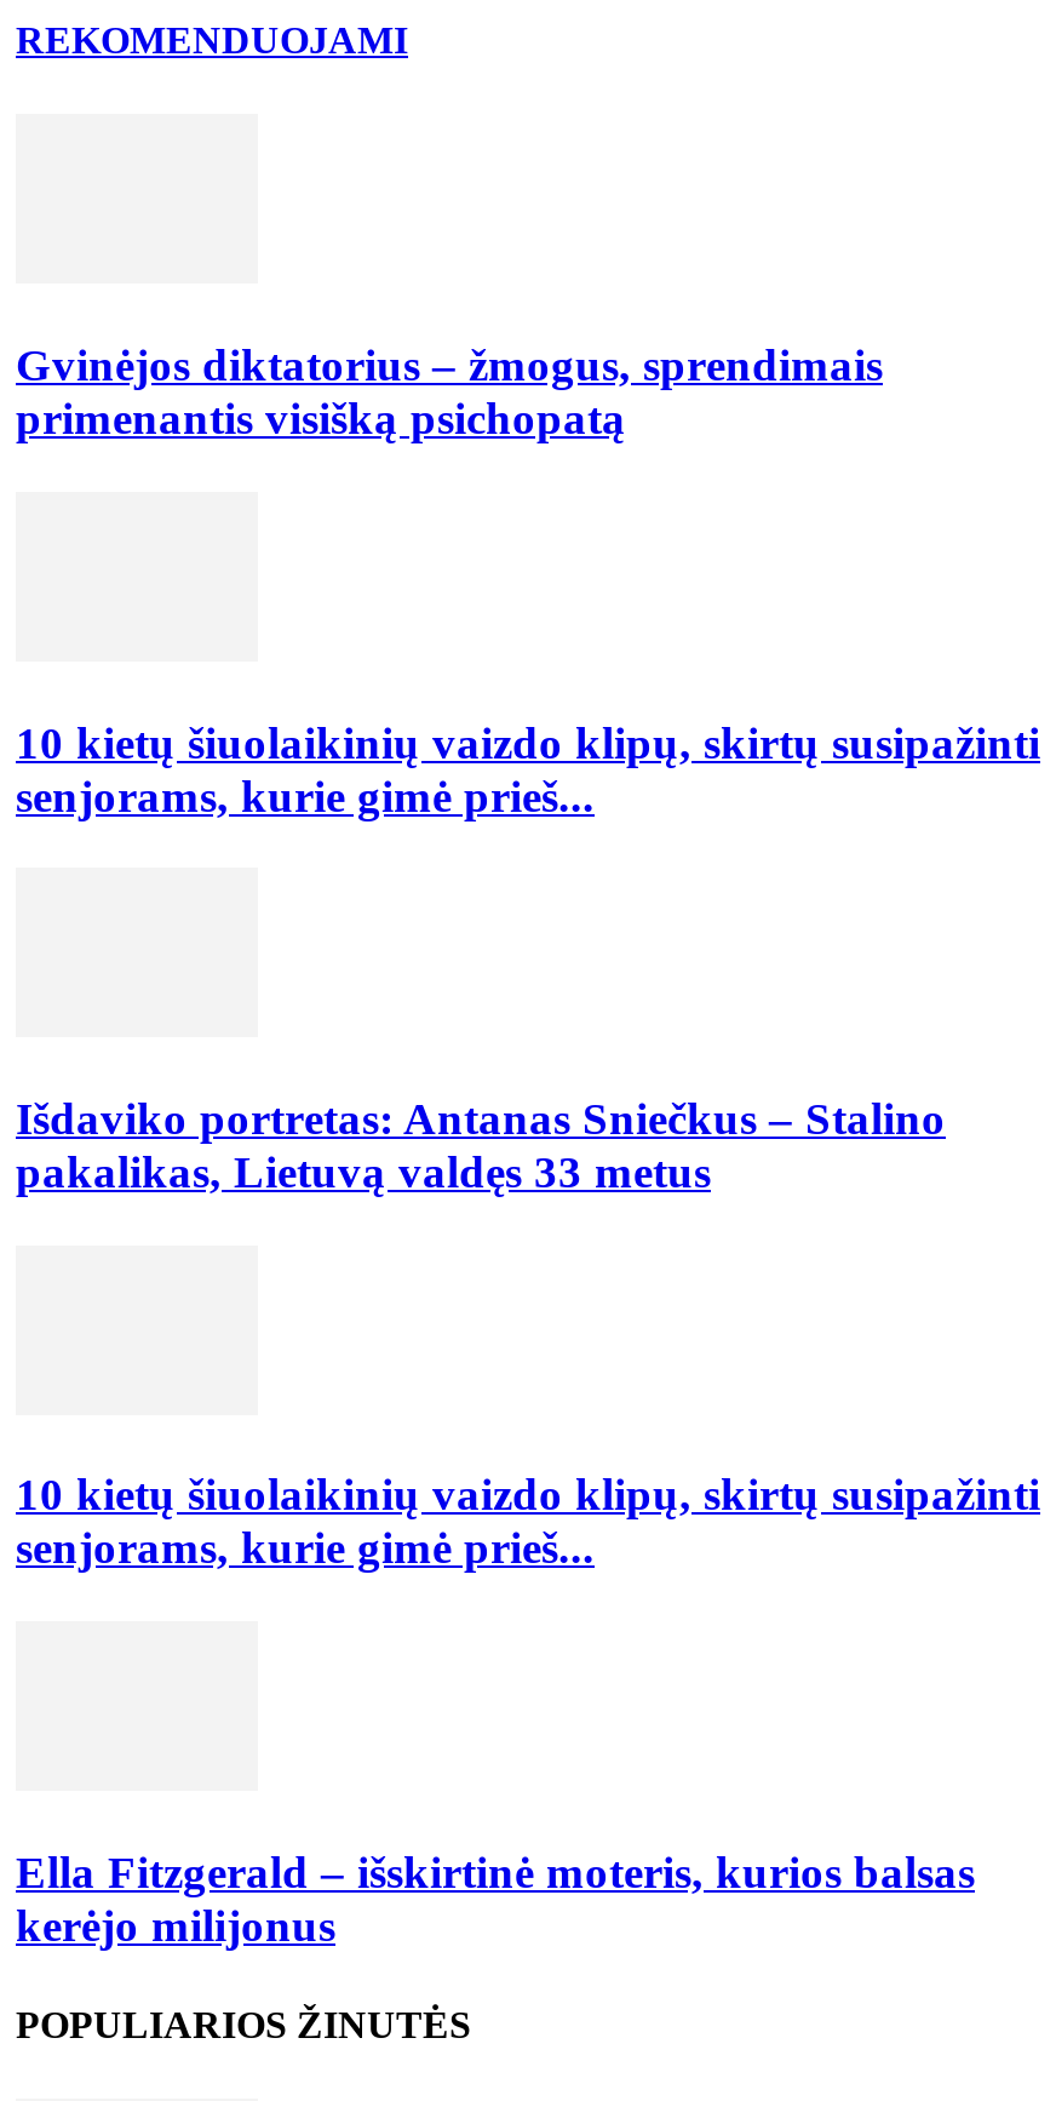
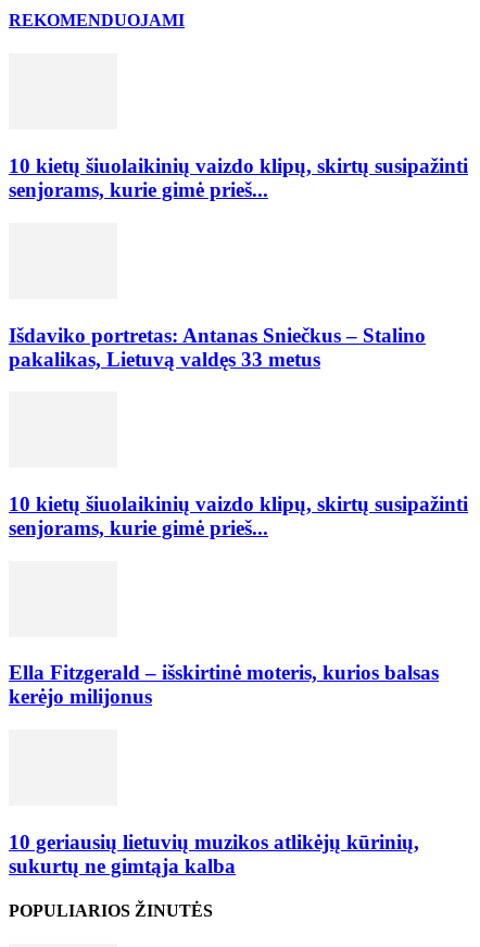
[16,340,883,444] Gvinėjos diktatorius – žmogus, sprendimais | primenantis visišką psichopatą -> none
moved [16,716,1040,1951] -> [9,155,468,708]: 10 kietų šiuolaikinių vaizdo klipų, skirtų susipažinti | senjorams, kurie gimė prieš... | Išdaviko portretas: Antanas Sniečkus – Stalino | pakalikas, Lietuvą valdęs 33 metus | 10 kietų šiuolaikinių vaizdo klipų, skirtų susipažinti | senjorams, kurie gimė prieš... | Ella Fitzgerald – išskirtinė moteris, kurios balsas | kerėjo milijonus
none -> [9,831,419,877] 10 geriausių lietuvių muzikos atlikėjų kūrinių, | sukurtų ne gimtąja kalba

